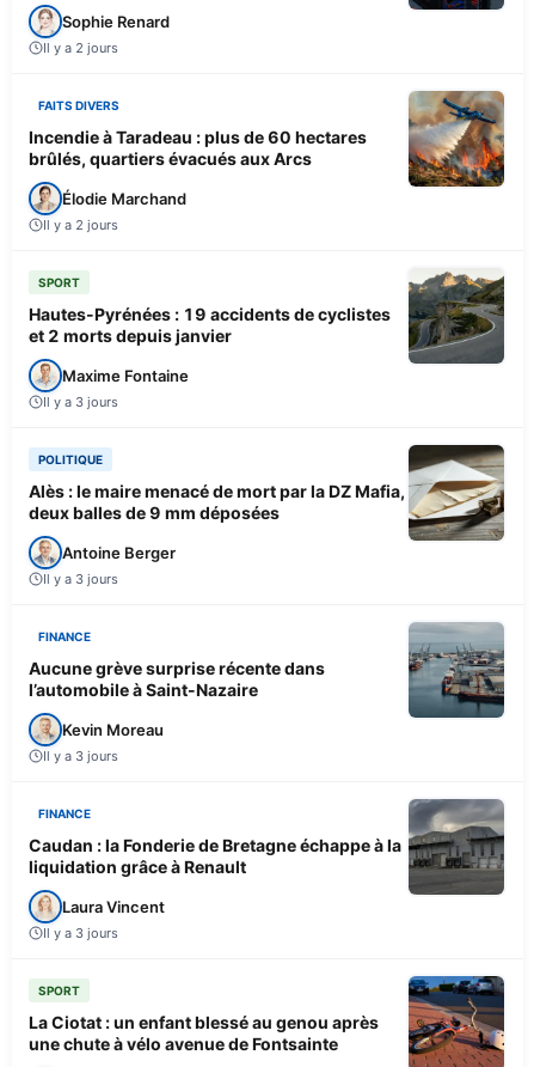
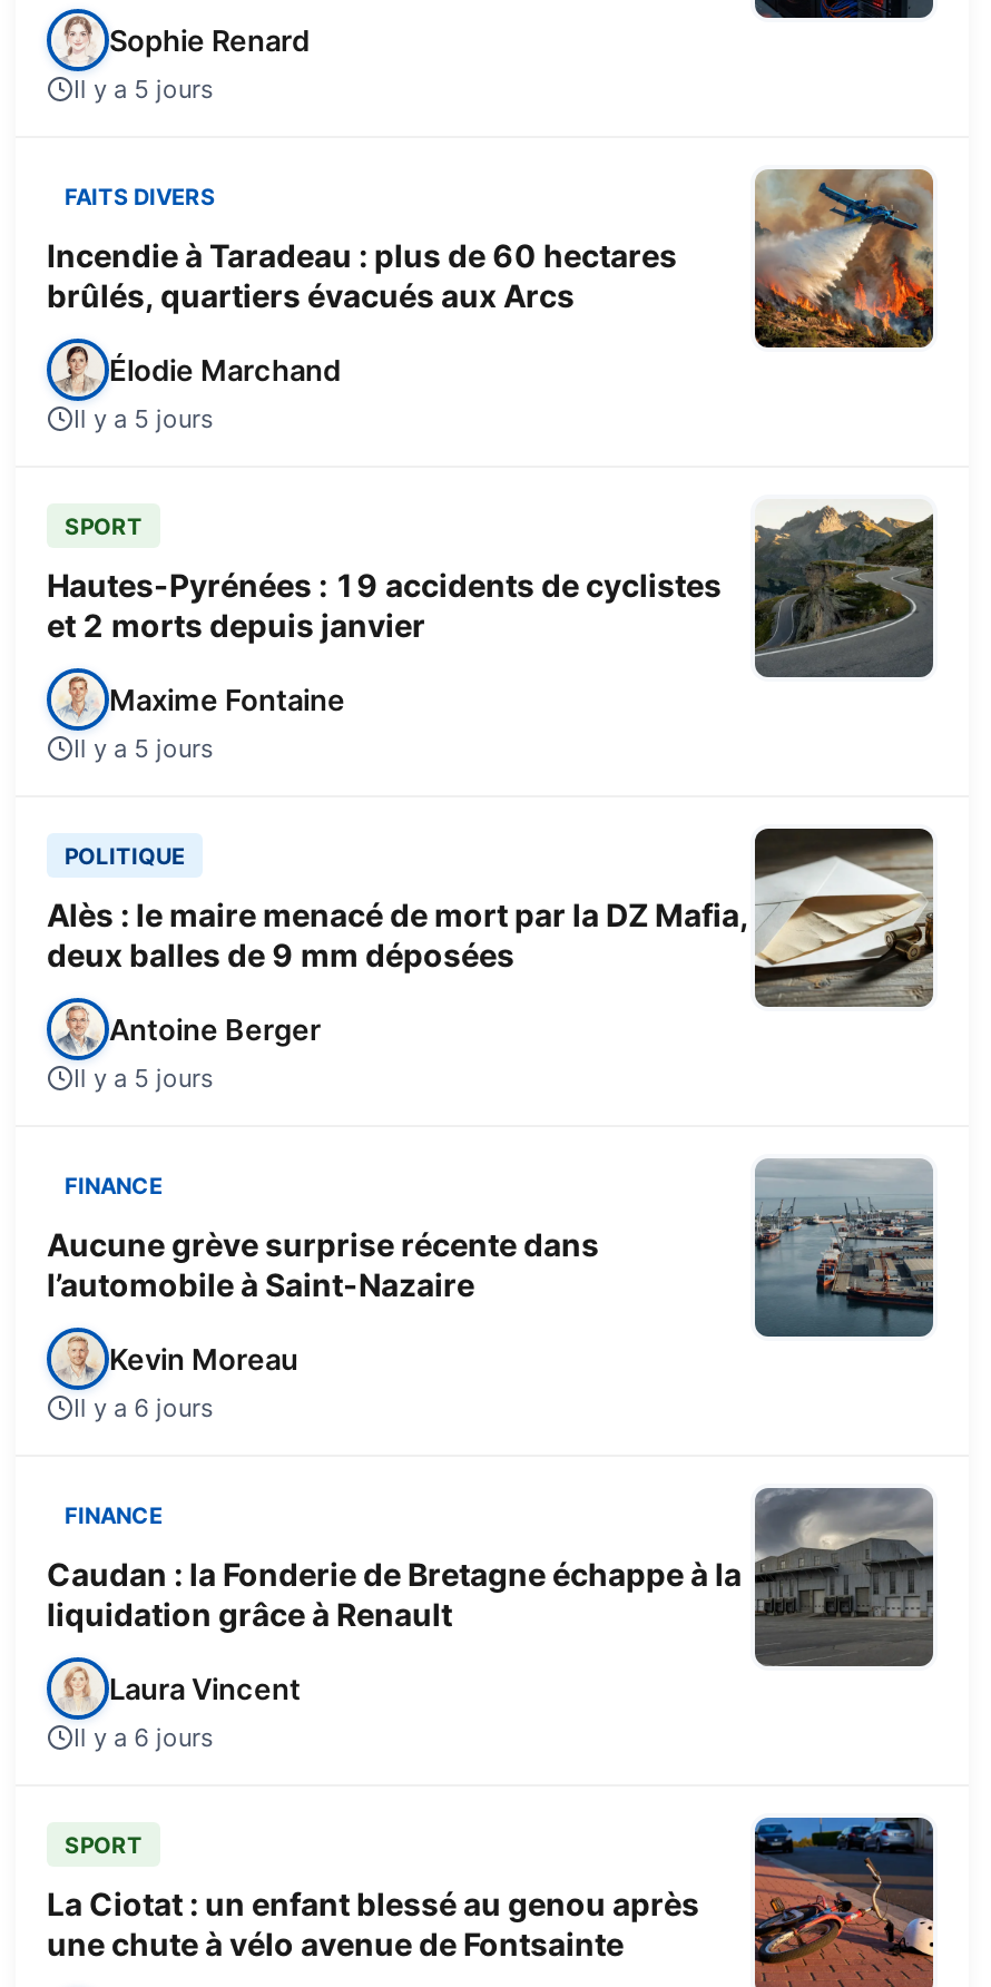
[43,39,118,56] Il y a 2 jours -> [73,73,214,104] Il y a 5 jours
[43,216,118,233] Il y a 2 jours -> [73,402,214,433] Il y a 5 jours
[43,393,118,410] Il y a 3 jours -> [73,732,214,763] Il y a 5 jours
[43,570,118,587] Il y a 3 jours -> [73,1062,214,1093] Il y a 5 jours
[43,747,118,764] Il y a 3 jours -> [73,1391,214,1423] Il y a 6 jours
[43,924,118,941] Il y a 3 jours -> [73,1721,214,1752] Il y a 6 jours

